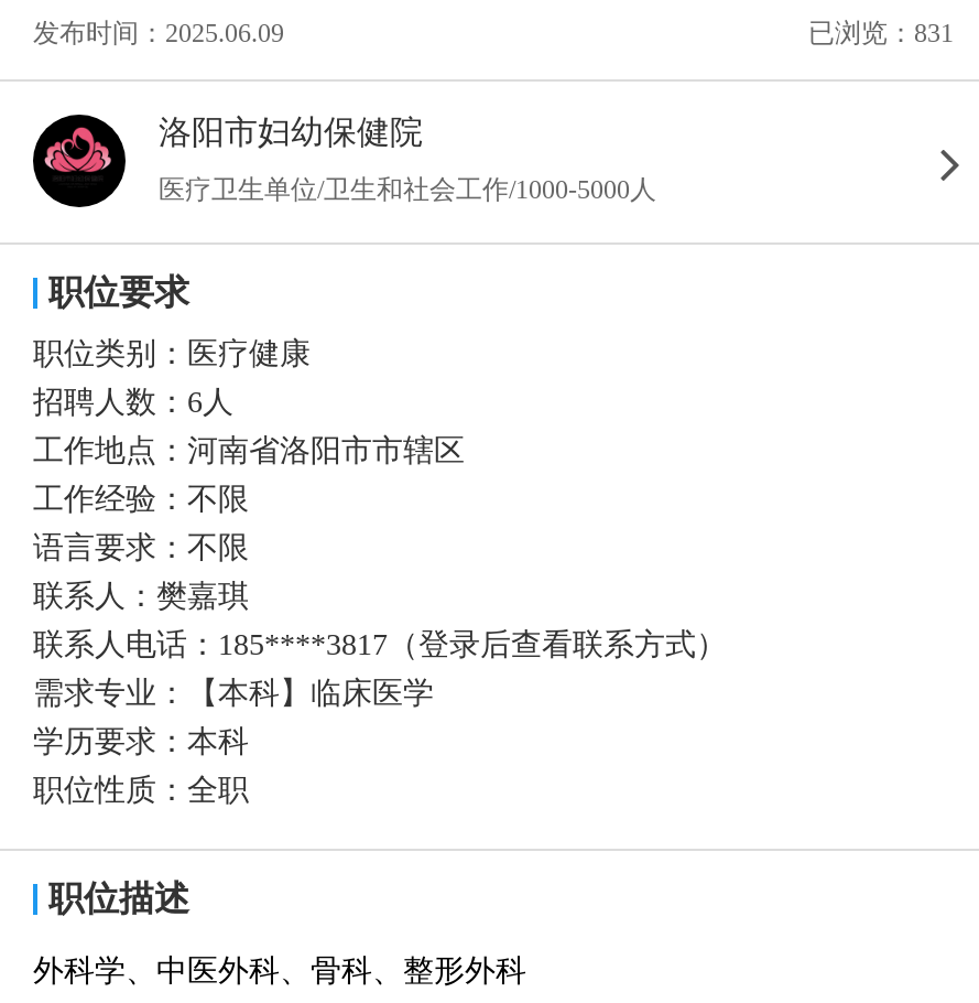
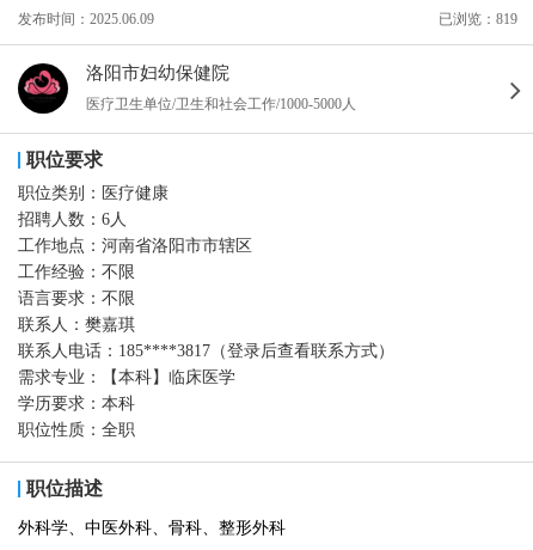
[808,18,954,48] 已浏览：831 -> [439,11,517,27] 已浏览：819

